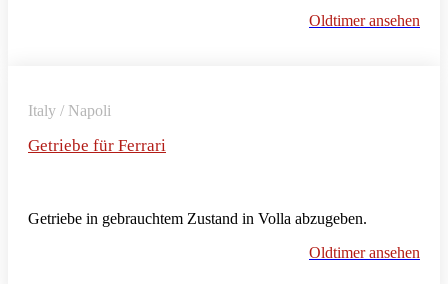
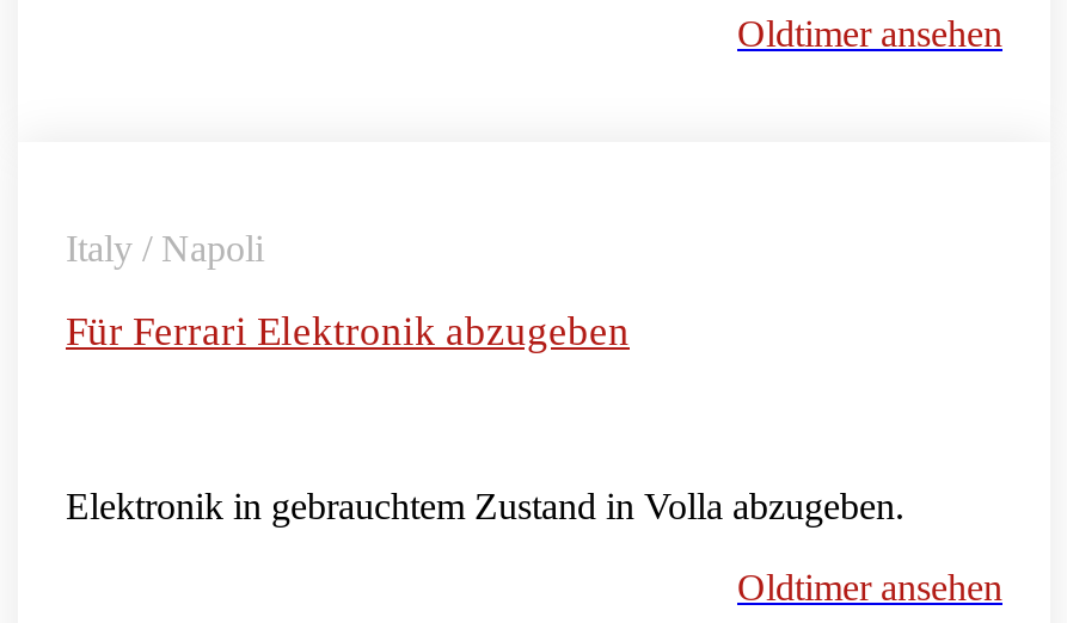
[28,135,166,154] Getriebe für Ferrari -> [66,308,630,353] Für Ferrari Elektronik abzugeben
[28,209,367,226] Getriebe in gebrauchtem Zustand in Volla abzugeben. -> [66,485,905,525] Elektronik in gebrauchtem Zustand in Volla abzugeben.

